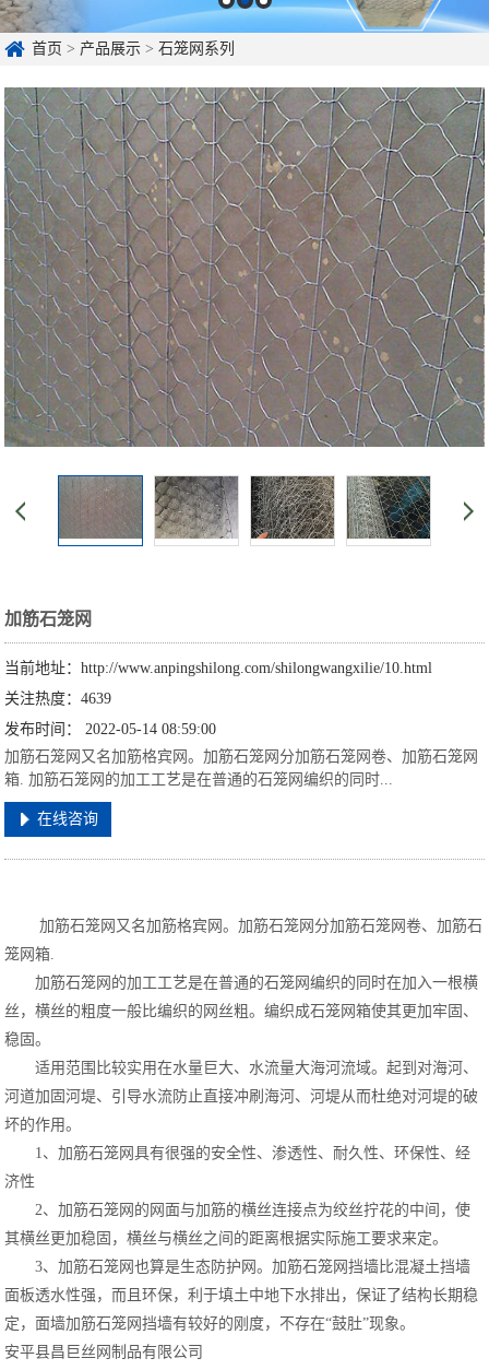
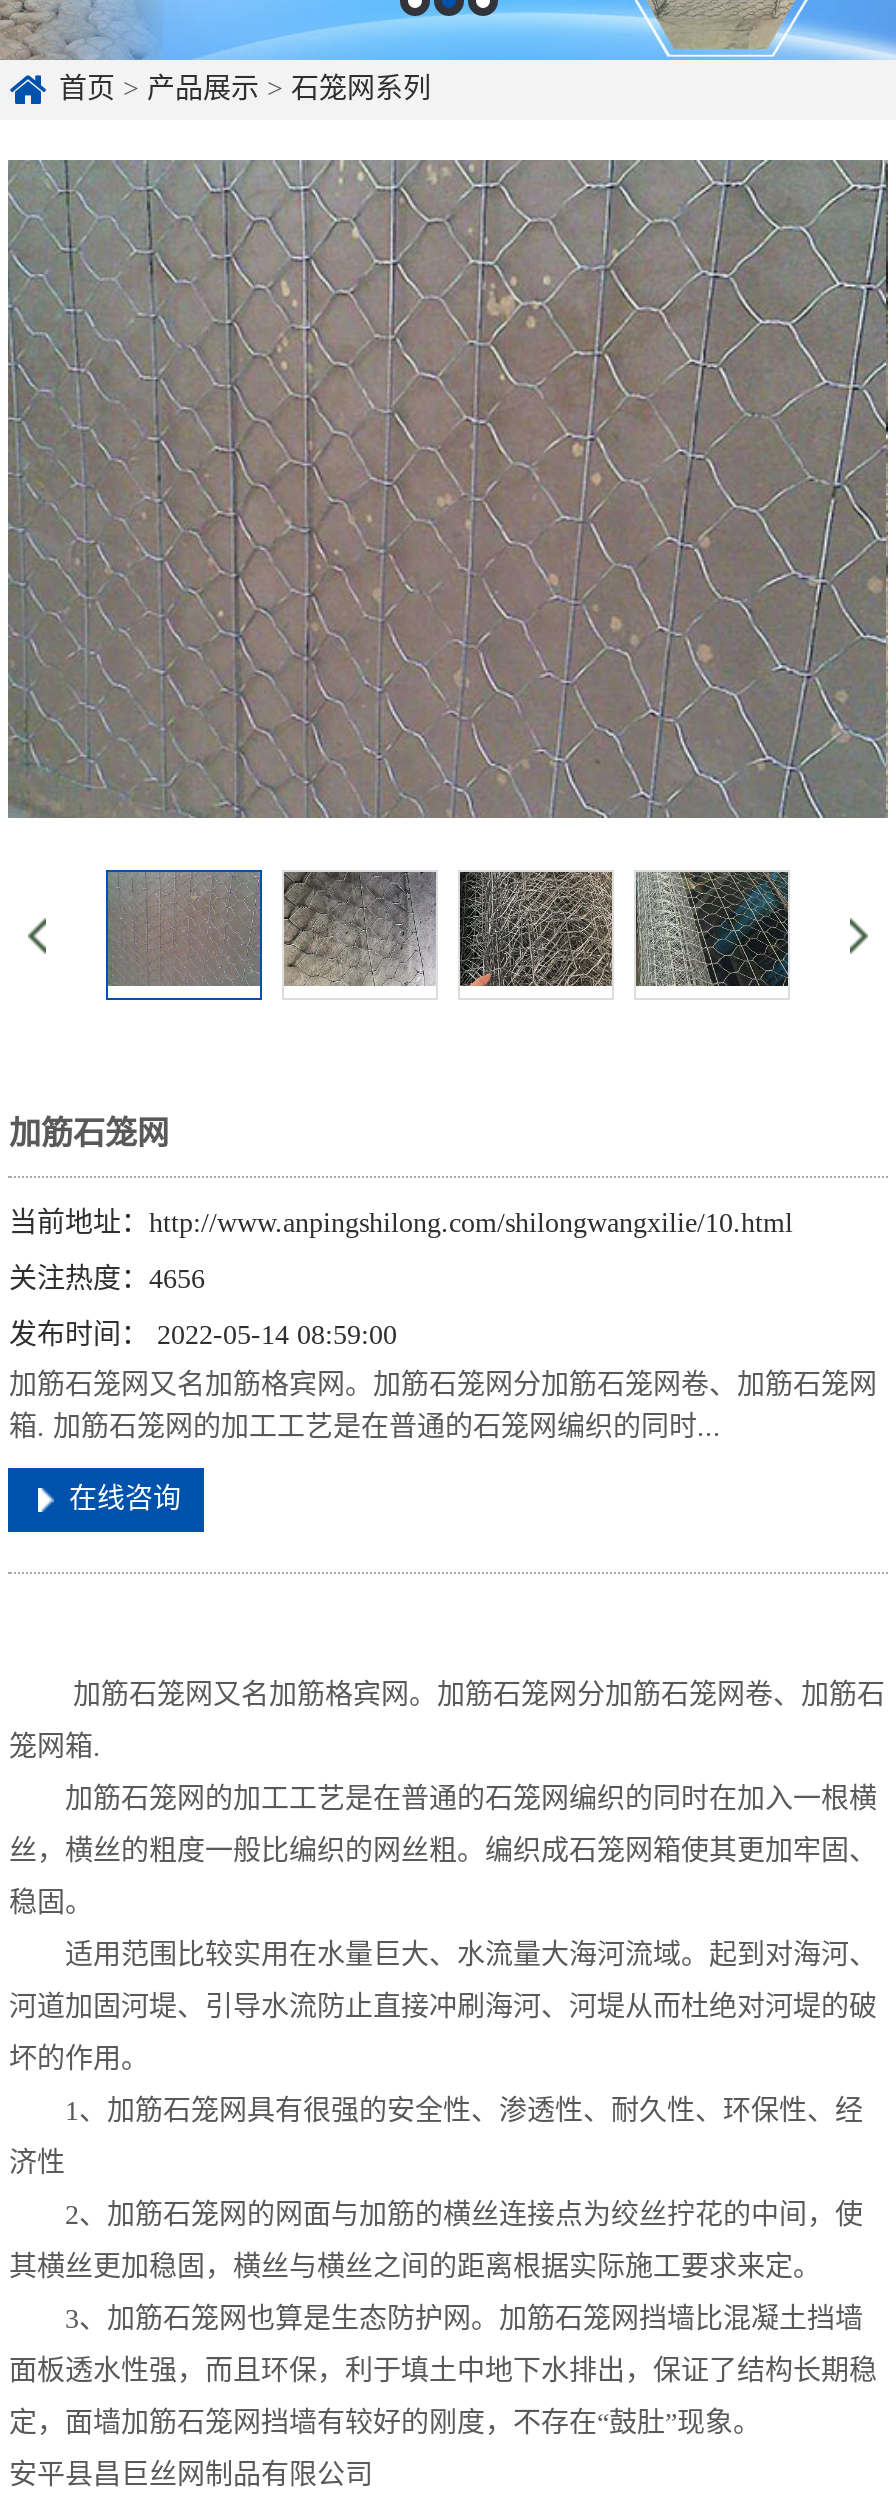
[5,690,112,707] 关注热度：4639 -> [9,1264,205,1294] 关注热度：4656

